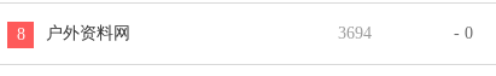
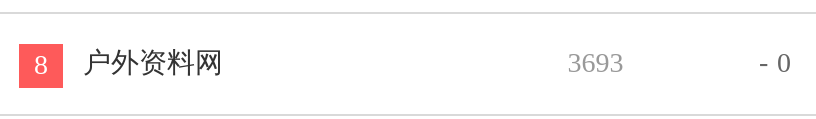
[338,24,372,42] 3694 -> [567,48,623,78] 3693

